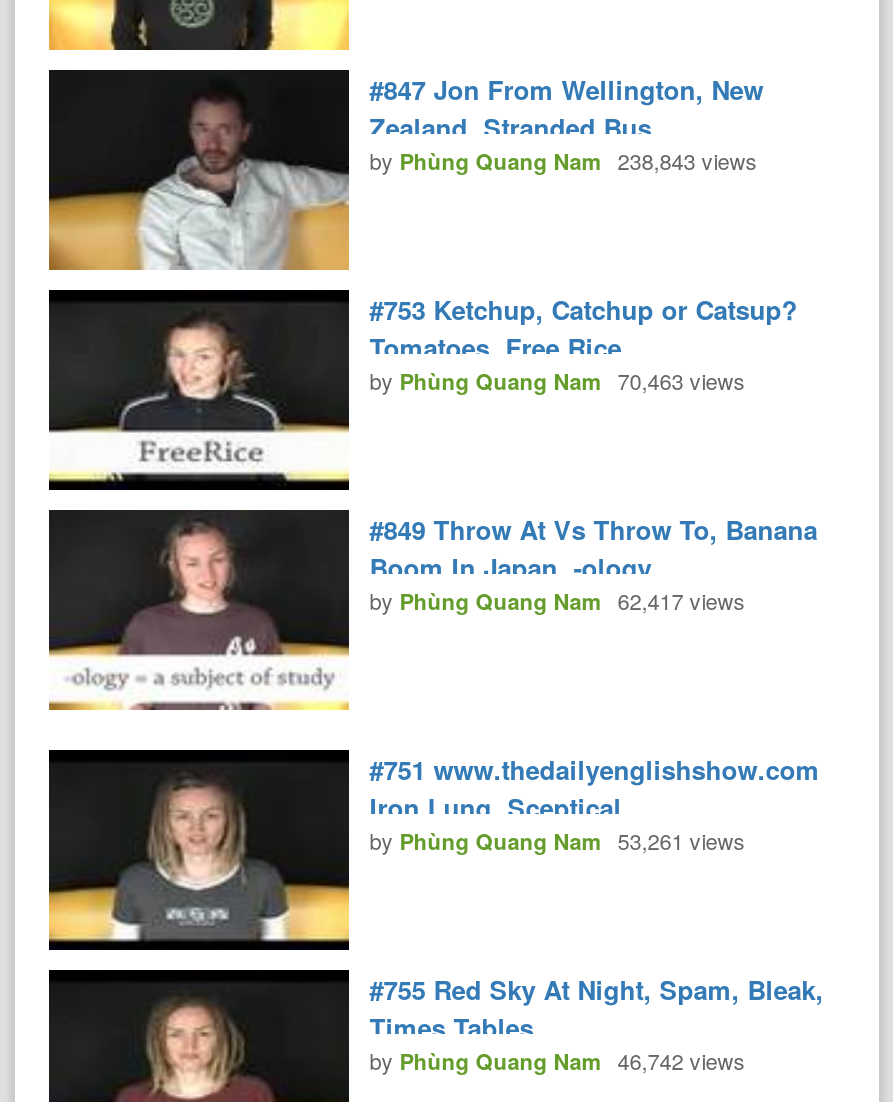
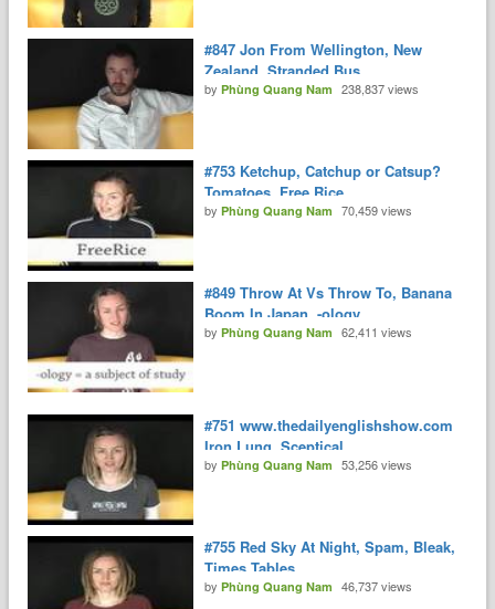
[370,144,758,176] by Phùng Quang Nam 238,843 views -> [205,80,419,97] by Phùng Quang Nam 238,837 views
[370,364,746,396] by Phùng Quang Nam 70,463 views -> [205,201,412,219] by Phùng Quang Nam 70,459 views
[370,584,746,616] by Phùng Quang Nam 62,417 views -> [205,323,412,340] by Phùng Quang Nam 62,411 views
[370,824,746,856] by Phùng Quang Nam 53,261 views -> [205,455,412,473] by Phùng Quang Nam 53,256 views
[370,1044,746,1076] by Phùng Quang Nam 46,742 views -> [205,577,412,595] by Phùng Quang Nam 46,737 views

